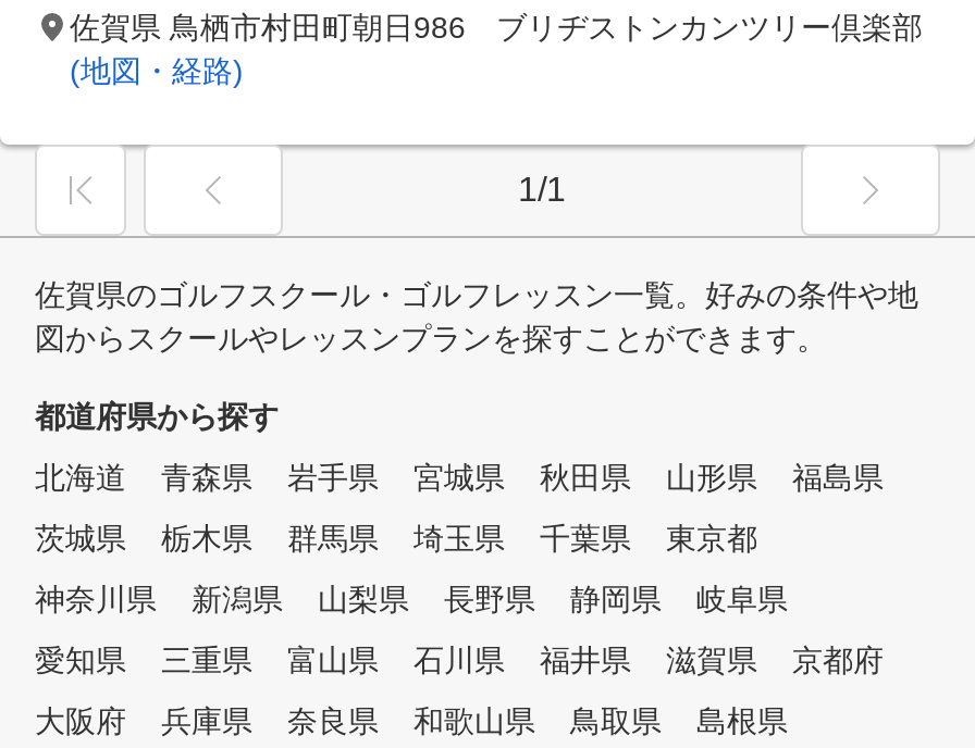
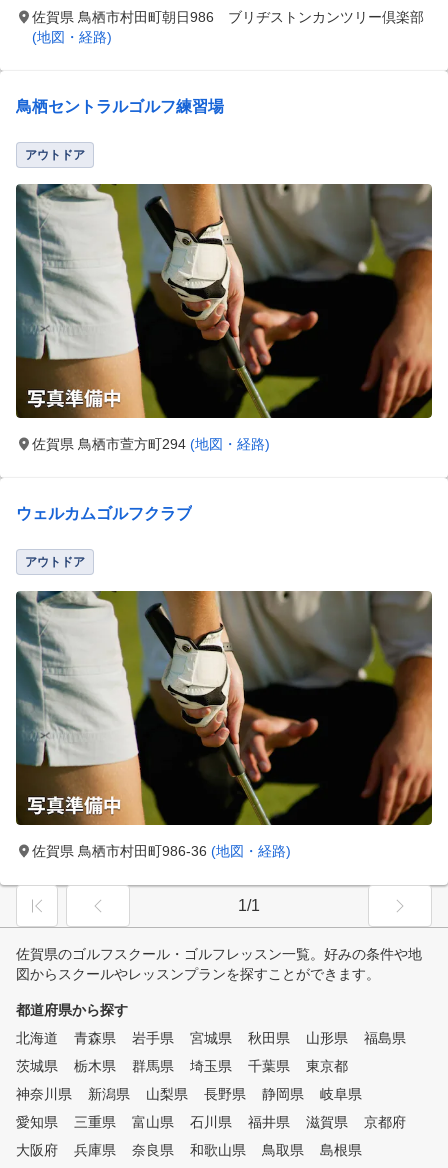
none -> [15,183,433,452] [image] | 佐賀県 鳥栖市萱方町294 (地図・経路)
none -> [15,590,433,859] [image] | 佐賀県 鳥栖市村田町986-36 (地図・経路)
none -> [16,98,224,162] 鳥栖セントラルゴルフ練習場 | アウトドア
none -> [16,505,192,569] ウェルカムゴルフクラブ | アウトドア

